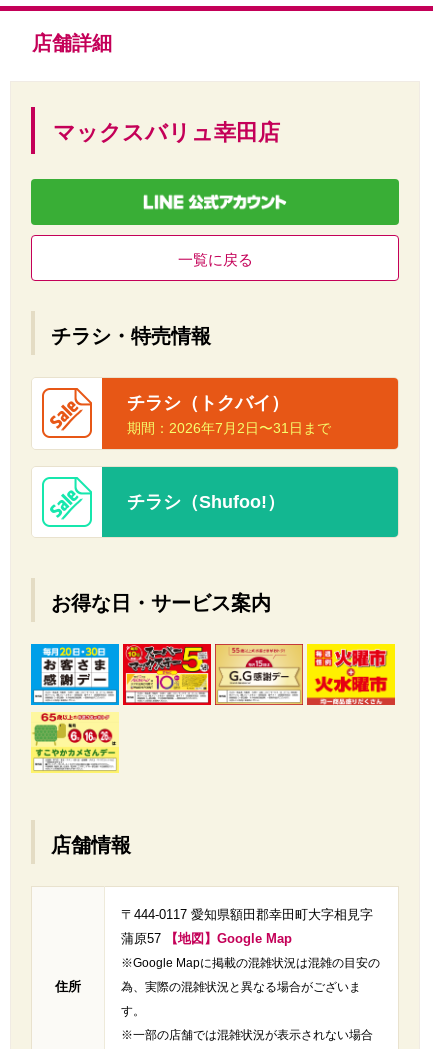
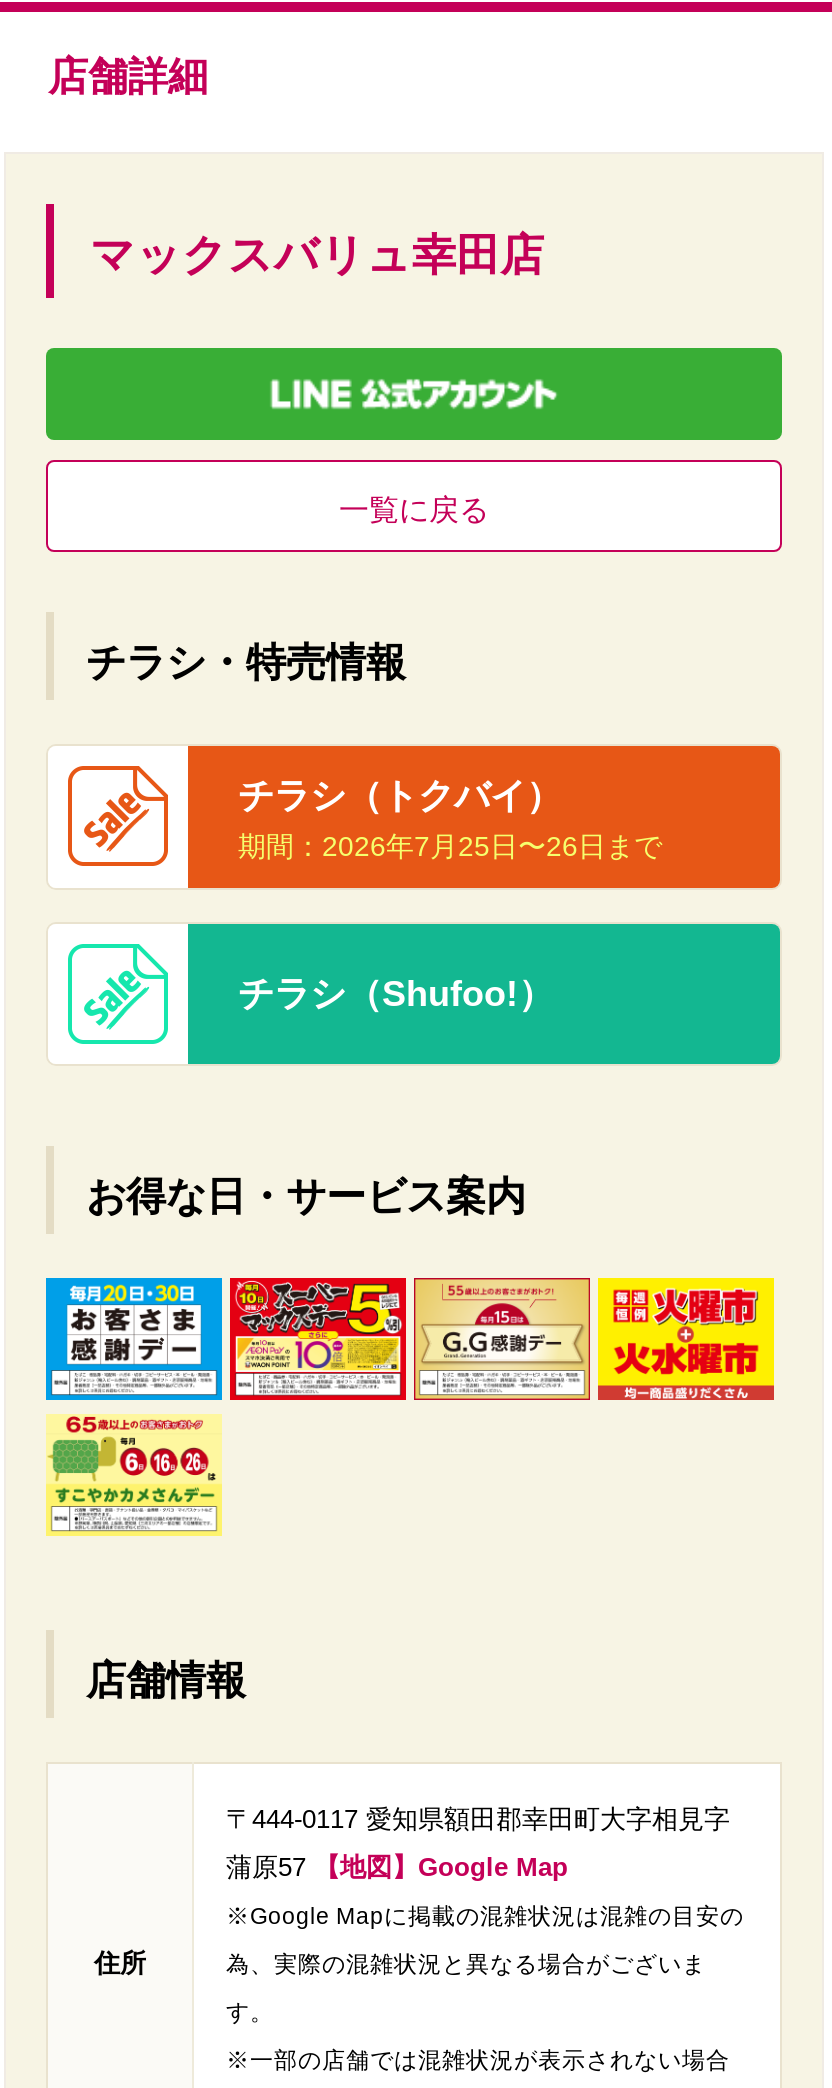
[127,420,331,436] 期間：2026年7月2日〜31日まで -> [238,830,662,862] 期間：2026年7月25日〜26日まで

